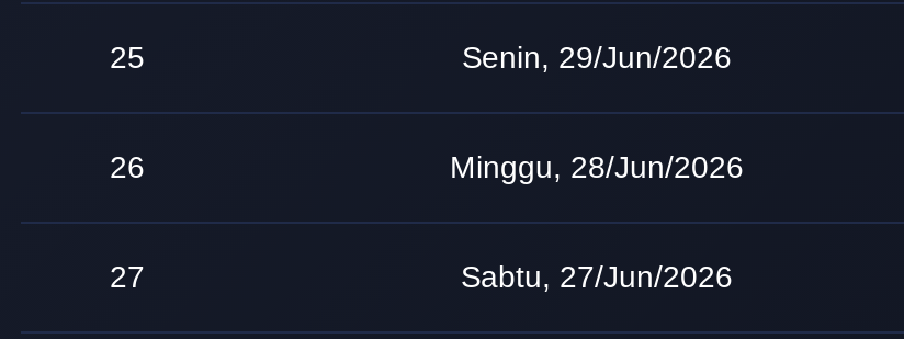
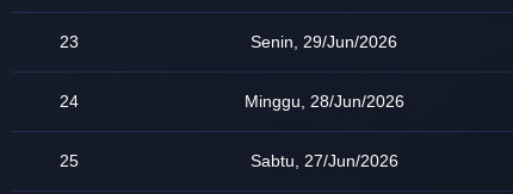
[110,39,145,75] 25 -> [59,32,78,51] 23
[110,149,145,184] 26 -> [59,92,78,111] 24
[110,259,145,294] 27 -> [59,151,78,170] 25

